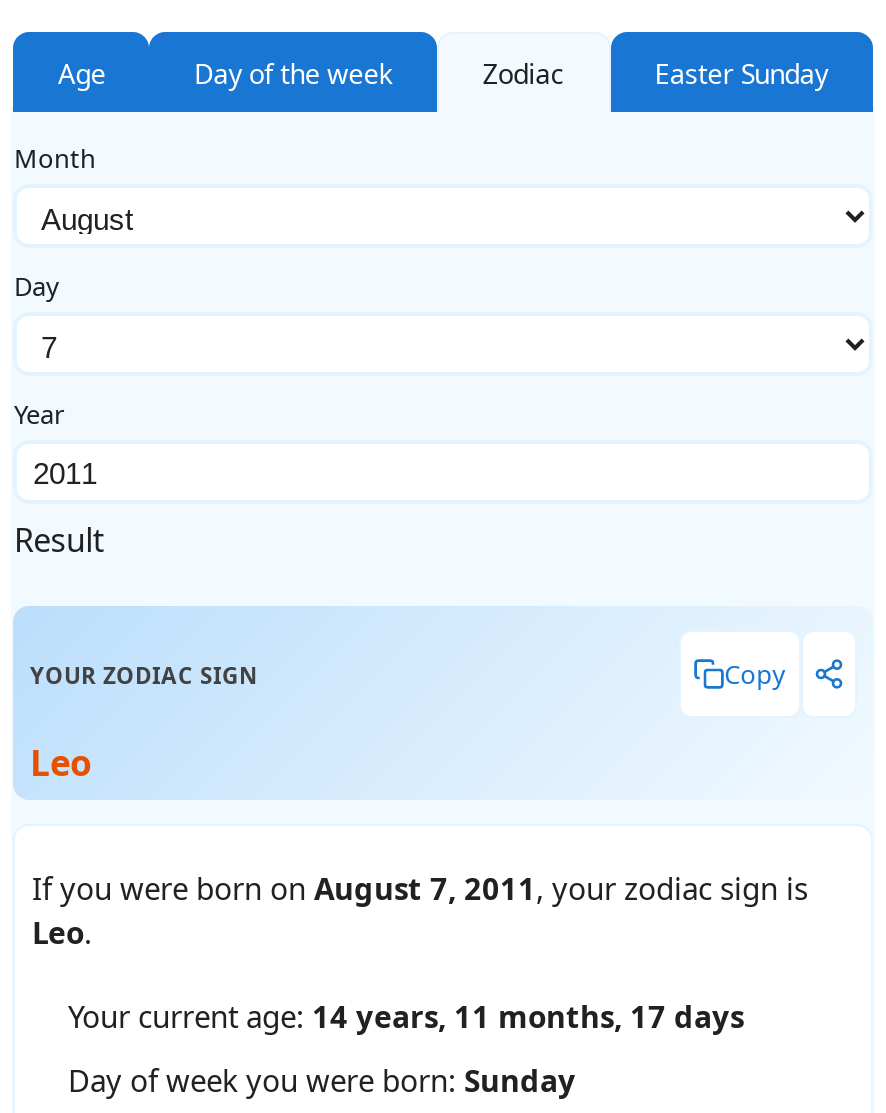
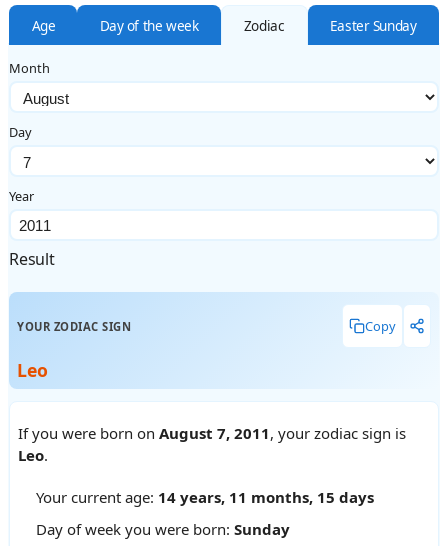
[68,996,744,1036] Your current age: 14 years, 11 months, 17 days -> [36,487,374,507] Your current age: 14 years, 11 months, 15 days

